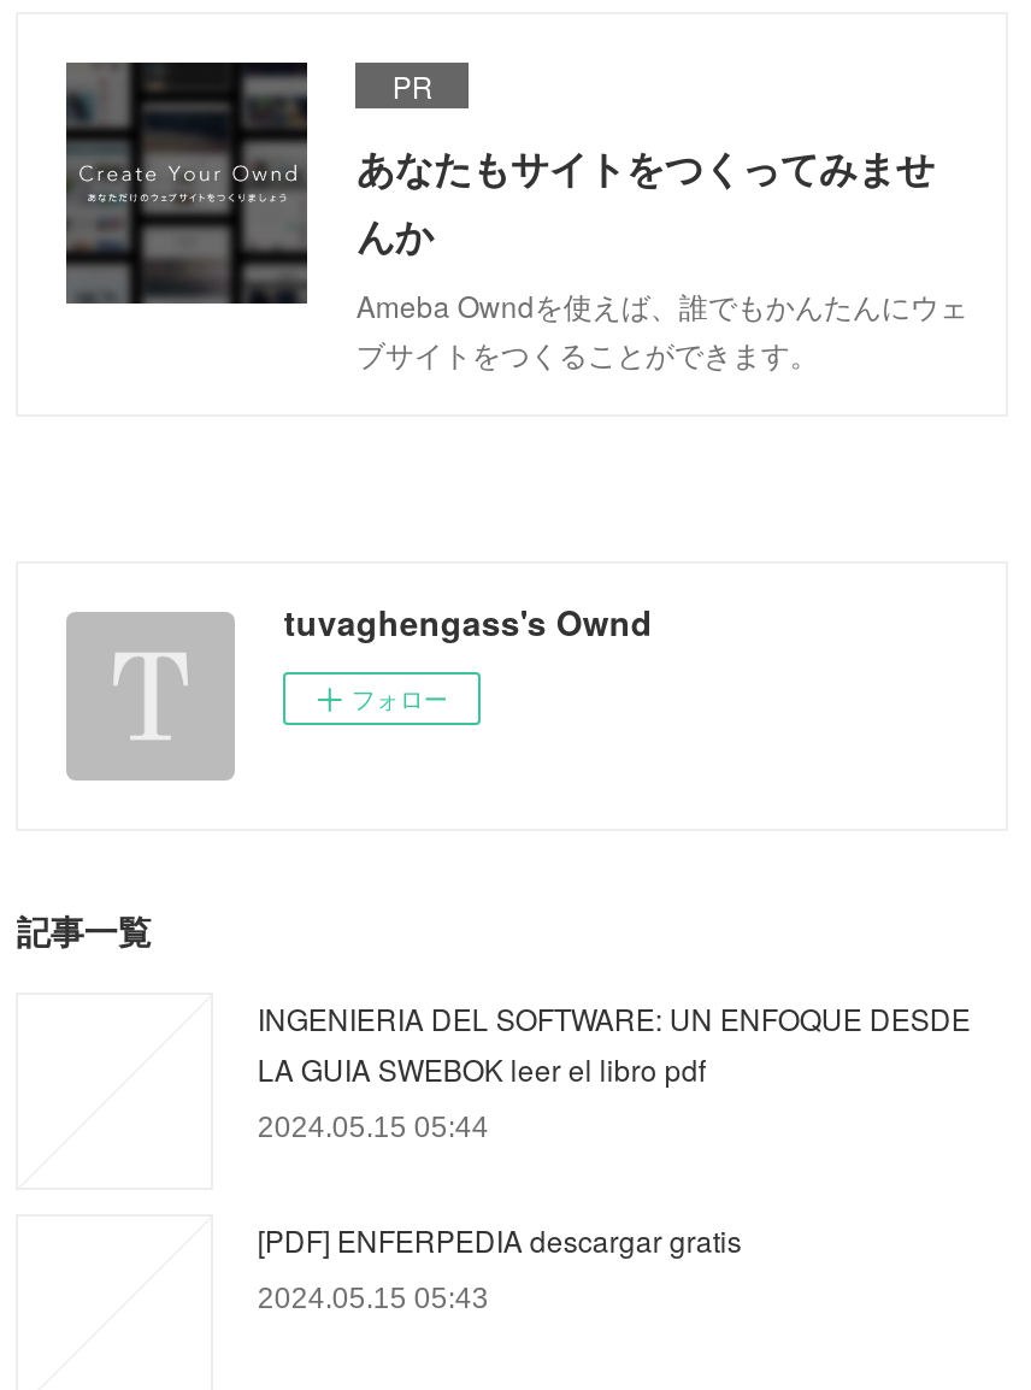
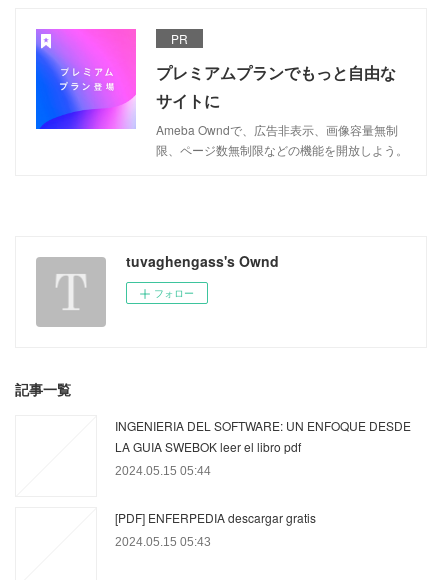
[64,60,968,373] [image] | あなたもサイトをつくってみませ | んか | Ameba Owndを使えば、誰でもかんたんにウェ | ブサイトをつくることができます。 -> [35,28,408,158] [image] | プレミアムプランでもっと自由な | サイトに | Ameba Owndで、広告非表示、画像容量無制 | 限、ページ数無制限などの機能を開放しよう。

